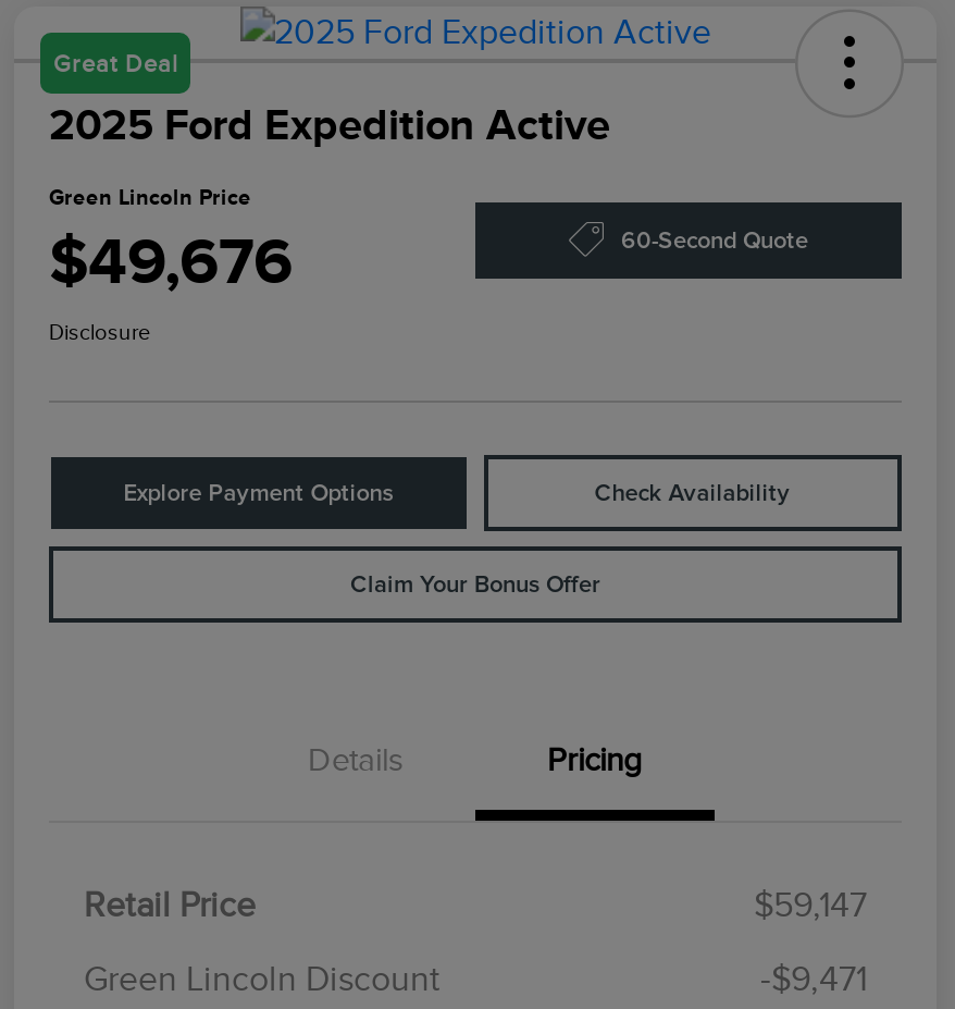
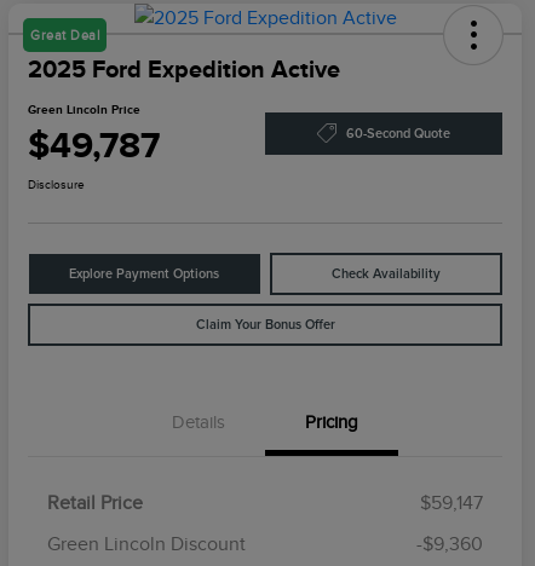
[49,225,293,299] $49,676 -> [28,125,160,166] $49,787
[760,960,867,1000] -$9,471 -> [416,534,483,555] -$9,360

